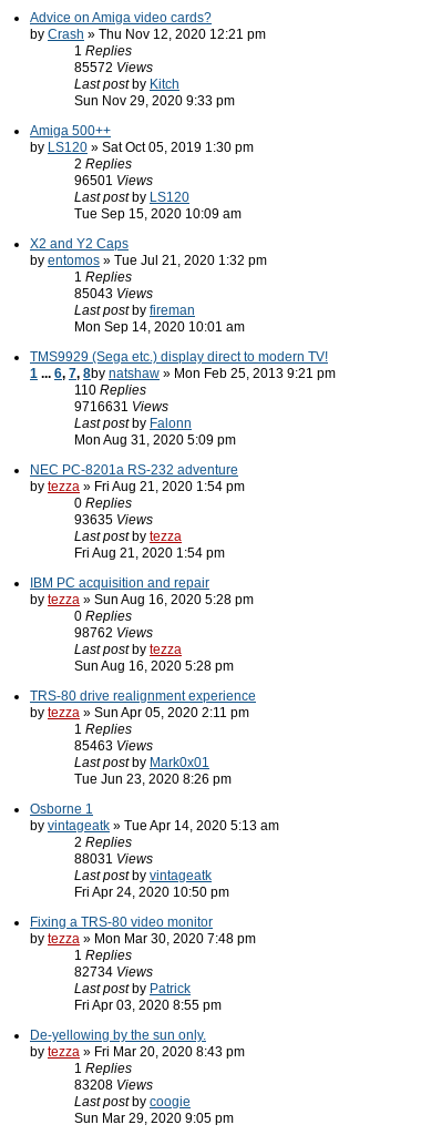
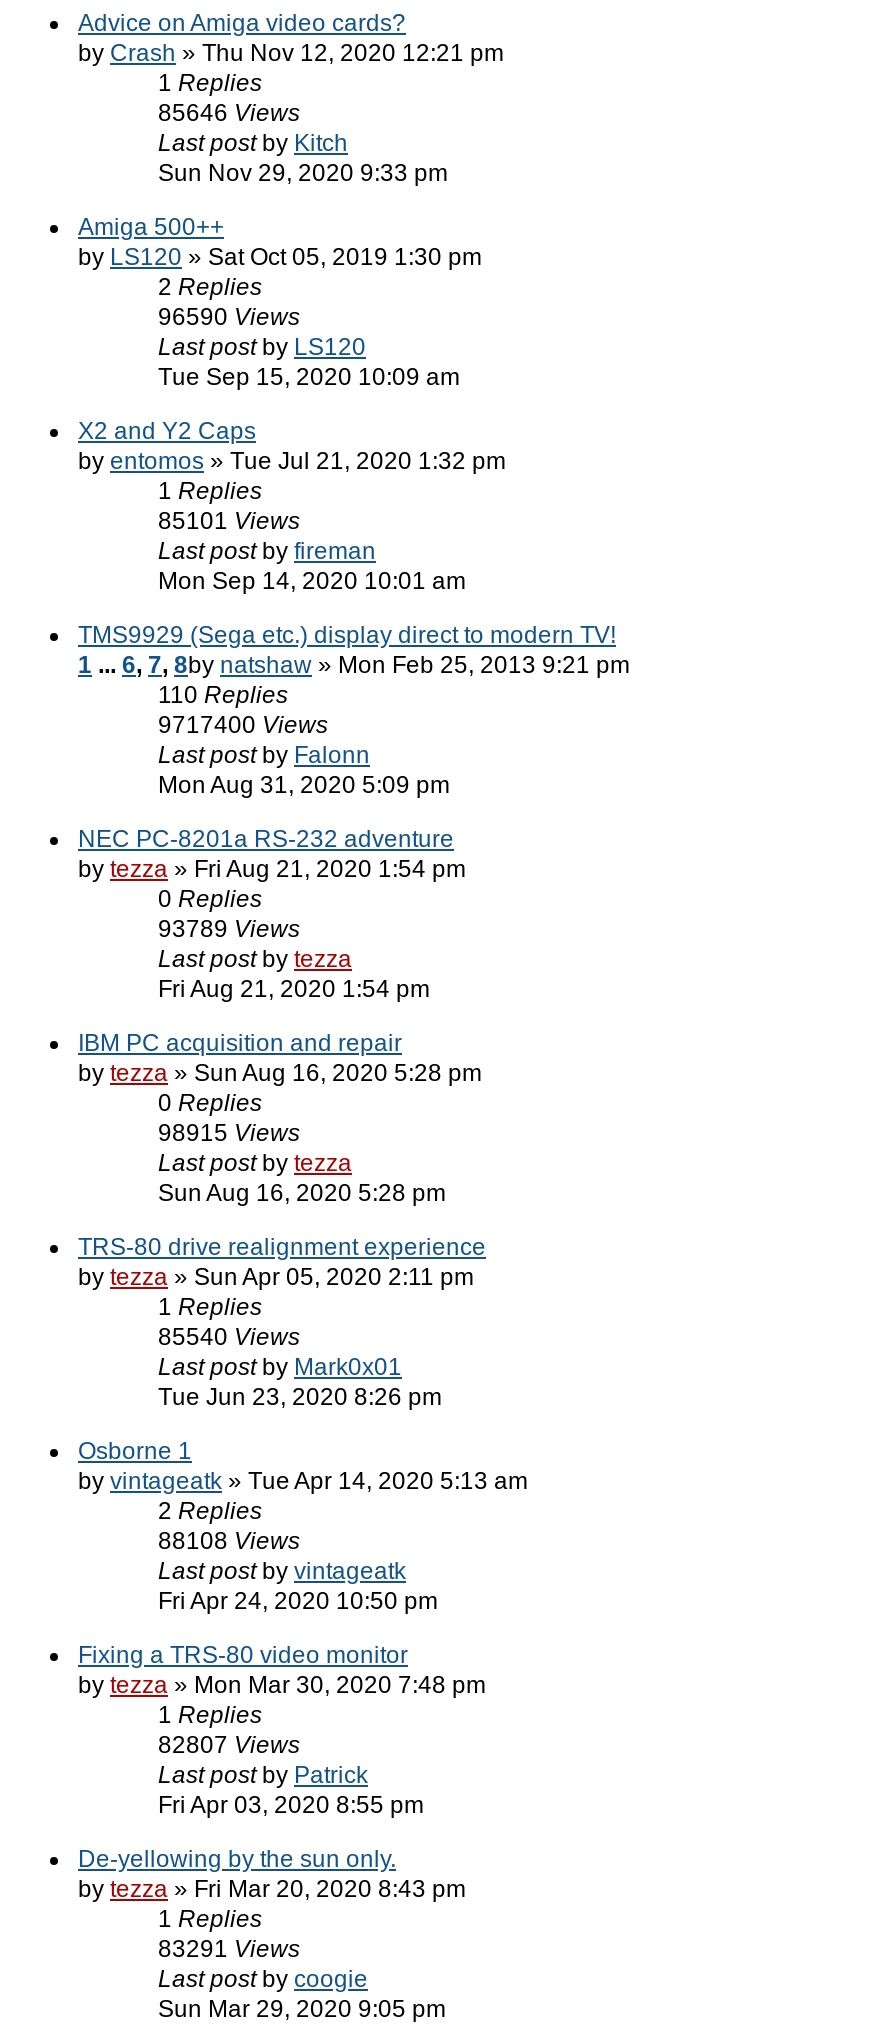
[74,60,153,75] 85572 Views -> [158,99,300,127] 85646 Views
[74,173,153,188] 96501 Views -> [158,303,300,331] 96590 Views
[74,286,153,301] 85043 Views -> [158,507,300,535] 85101 Views
[74,399,168,415] 9716631 Views -> [158,711,328,739] 9717400 Views
[74,512,153,528] 93635 Views -> [158,915,300,943] 93789 Views
[74,625,153,641] 98762 Views -> [158,1119,300,1147] 98915 Views
[74,738,153,754] 85463 Views -> [158,1323,300,1351] 85540 Views
[74,851,153,867] 88031 Views -> [158,1527,300,1555] 88108 Views
[74,964,153,980] 82734 Views -> [158,1731,300,1759] 82807 Views
[74,1077,153,1093] 83208 Views -> [158,1935,300,1963] 83291 Views

